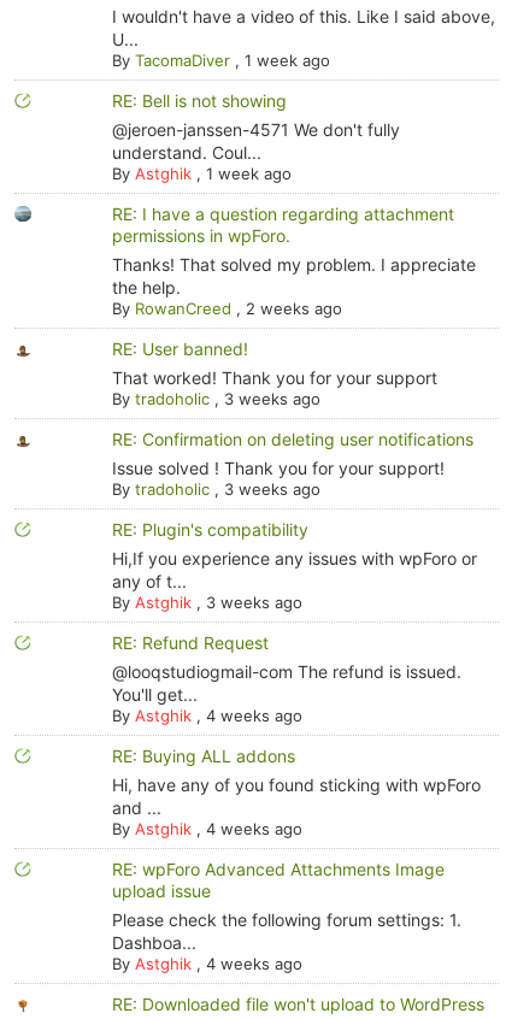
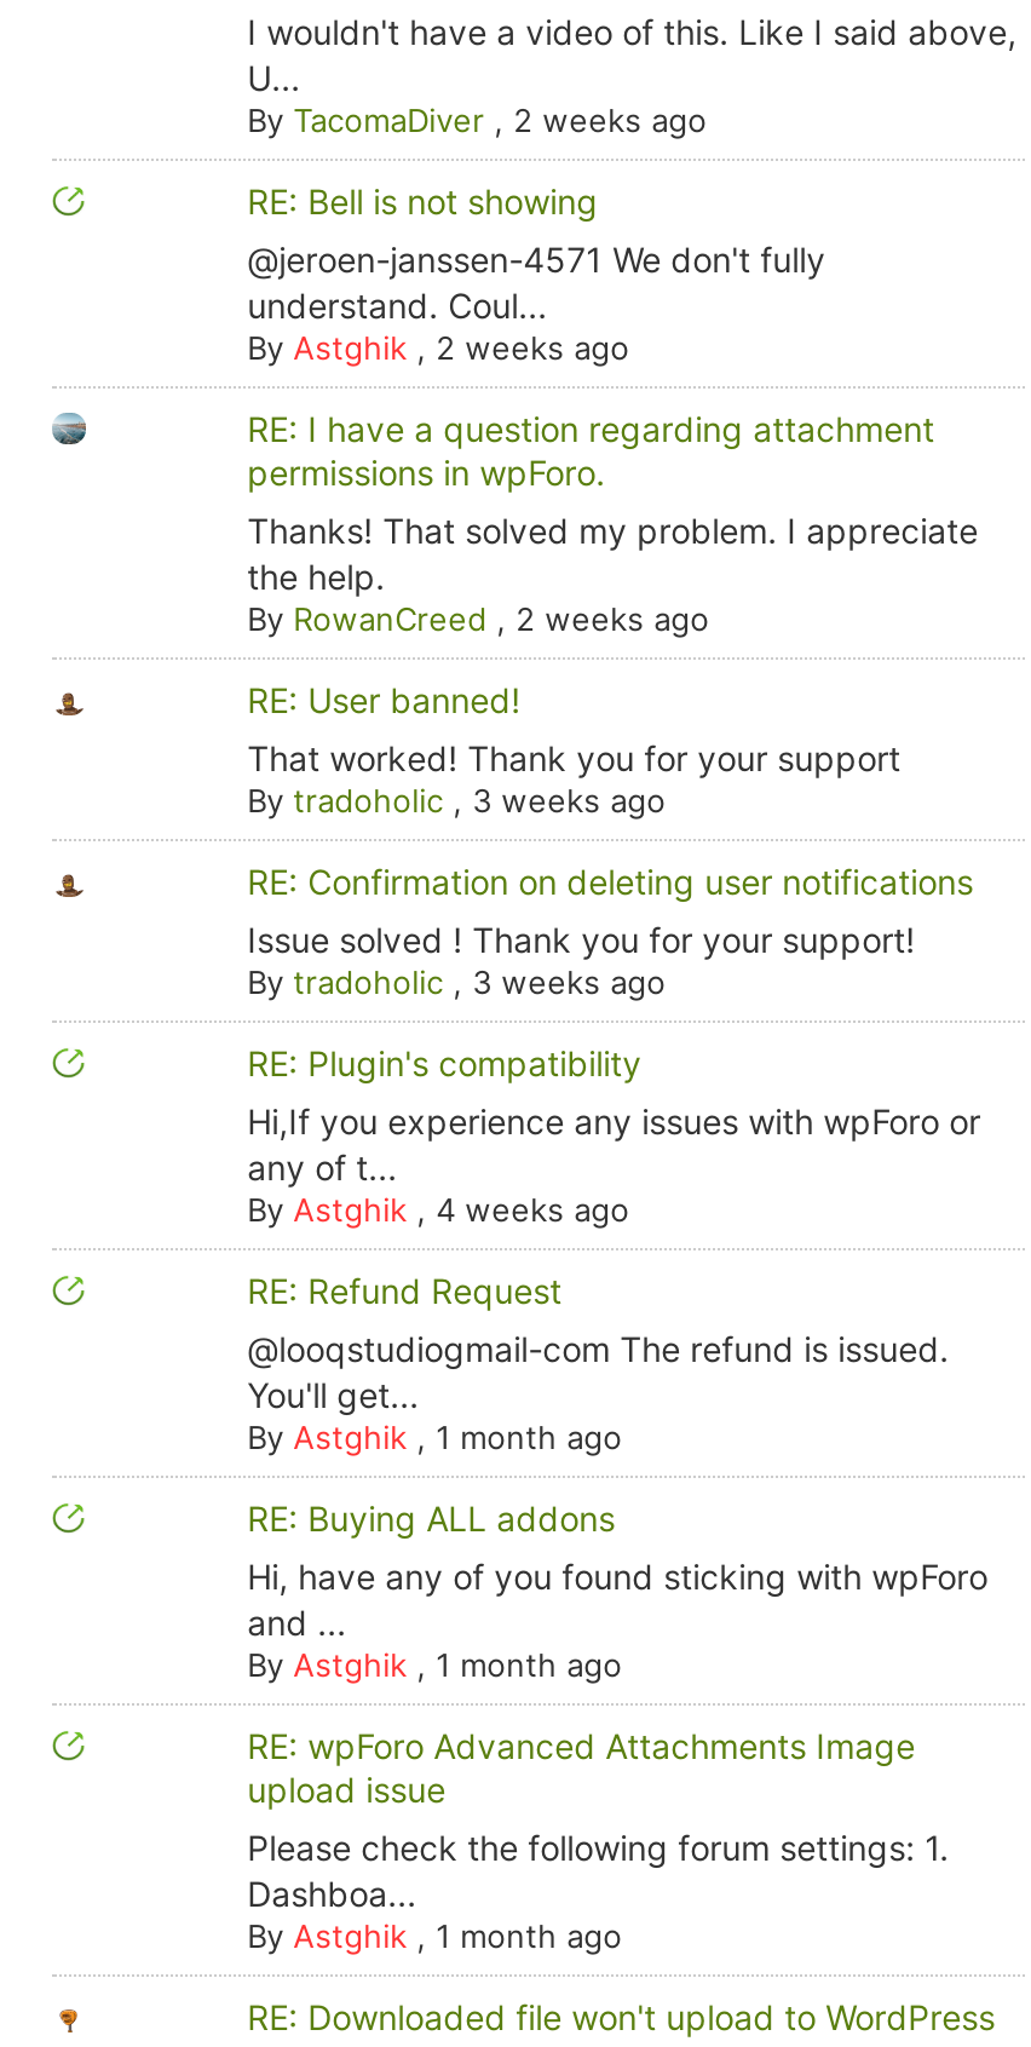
[112,51,330,70] By TacomaDiver, 1 week ago -> [247,100,707,139] By TacomaDiver, 2 weeks ago
[112,164,291,183] By Astghik, 1 week ago -> [247,328,629,367] By Astghik, 2 weeks ago
[112,593,302,612] By Astghik, 3 weeks ago -> [247,1190,629,1229] By Astghik, 4 weeks ago
[112,706,302,725] By Astghik, 4 weeks ago -> [247,1418,622,1456] By Astghik, 1 month ago
[112,819,302,838] By Astghik, 4 weeks ago -> [247,1645,622,1684] By Astghik, 1 month ago
[112,954,302,973] By Astghik, 4 weeks ago -> [247,1916,622,1955] By Astghik, 1 month ago

